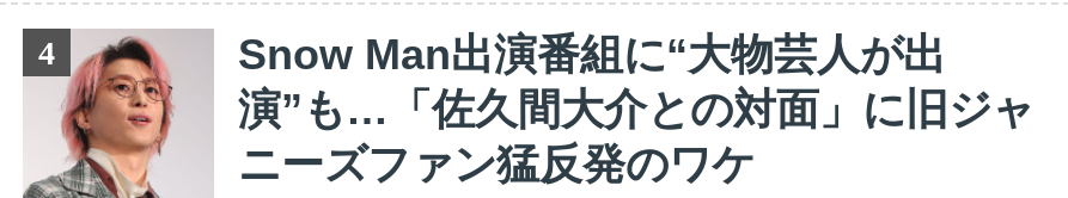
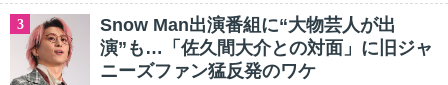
[38,35,55,70] 4 -> [16,16,23,31] 3

